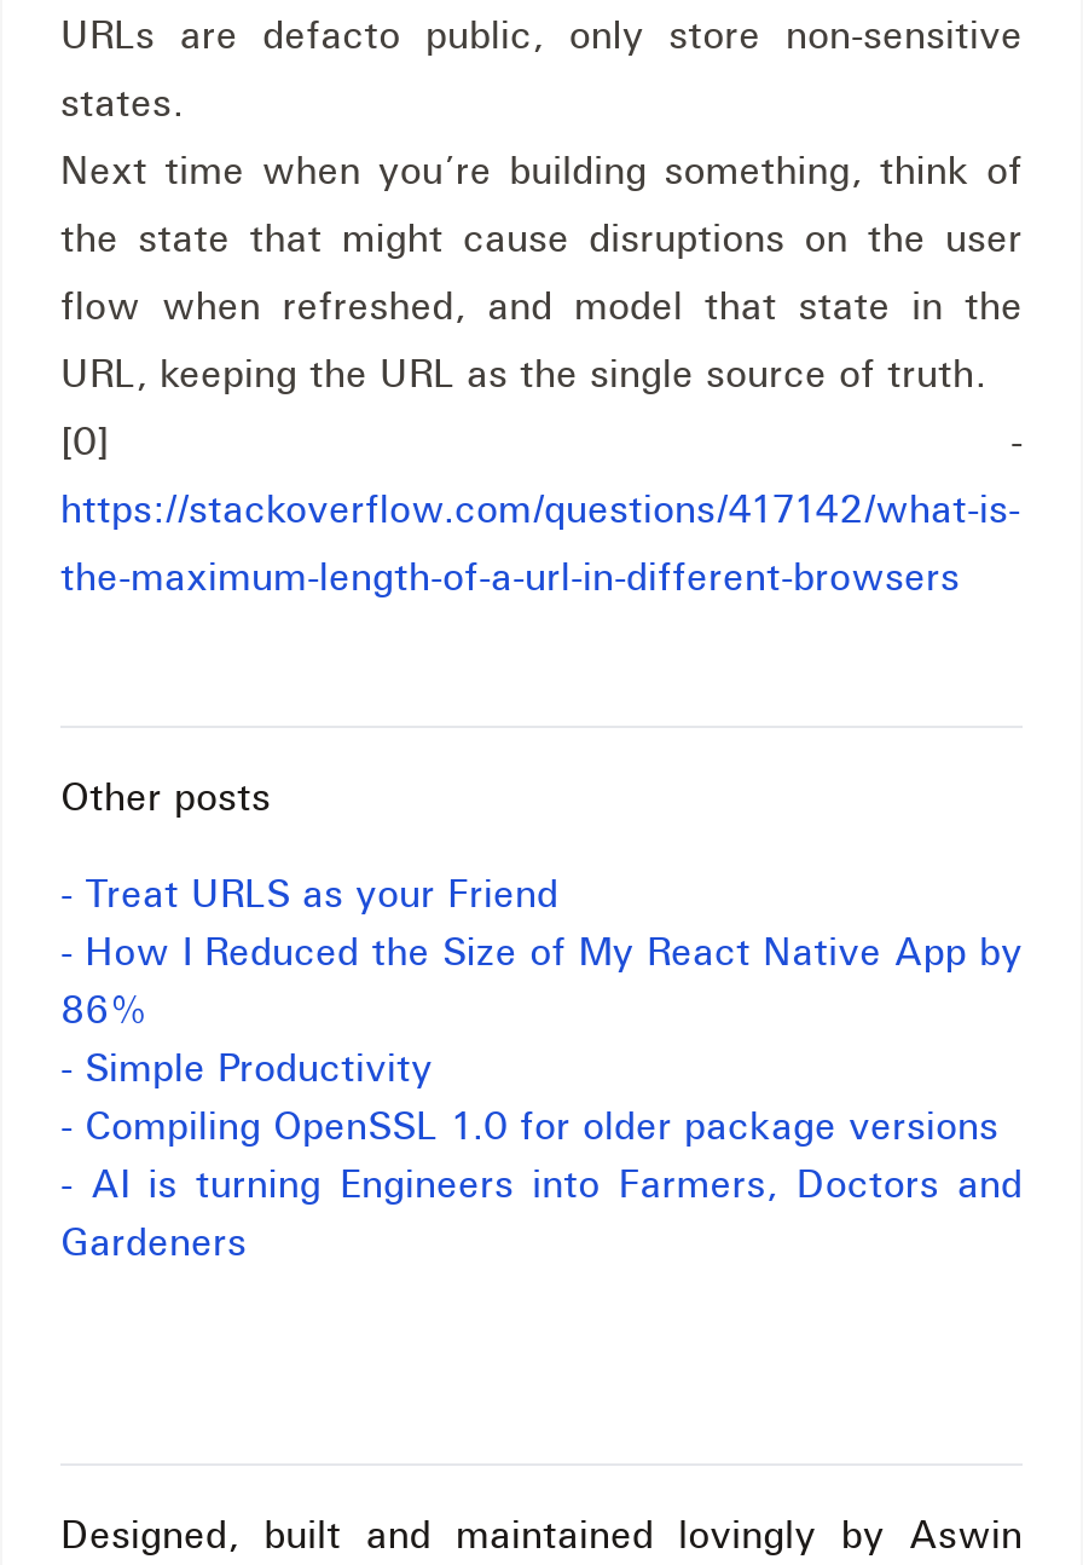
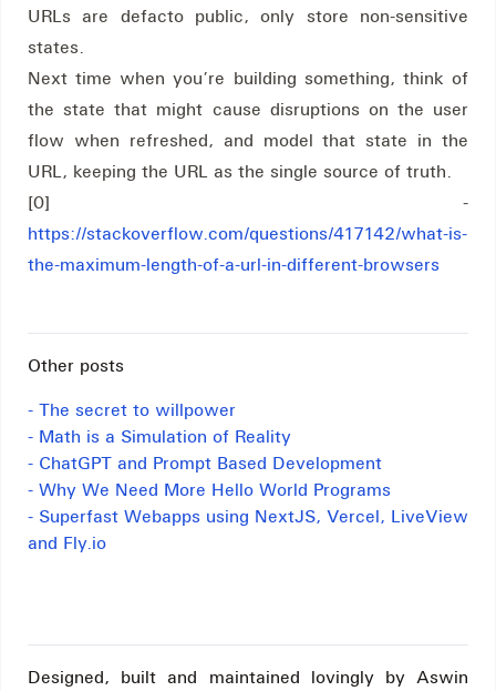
[60,868,1023,1265] - Treat URLS as your Friend | - How I Reduced the Size of My React Native App by | 86% | - Simple Productivity | - Compiling OpenSSL 1.0 for older package versions | - AI is turning Engineers into Farmers, Doctors and | Gardeners -> [28,398,468,553] - The secret to willpower | - Math is a Simulation of Reality | - ChatGPT and Prompt Based Development | - Why We Need More Hello World Programs | - Superfast Webapps using NextJS, Vercel, LiveView | and Fly.io

